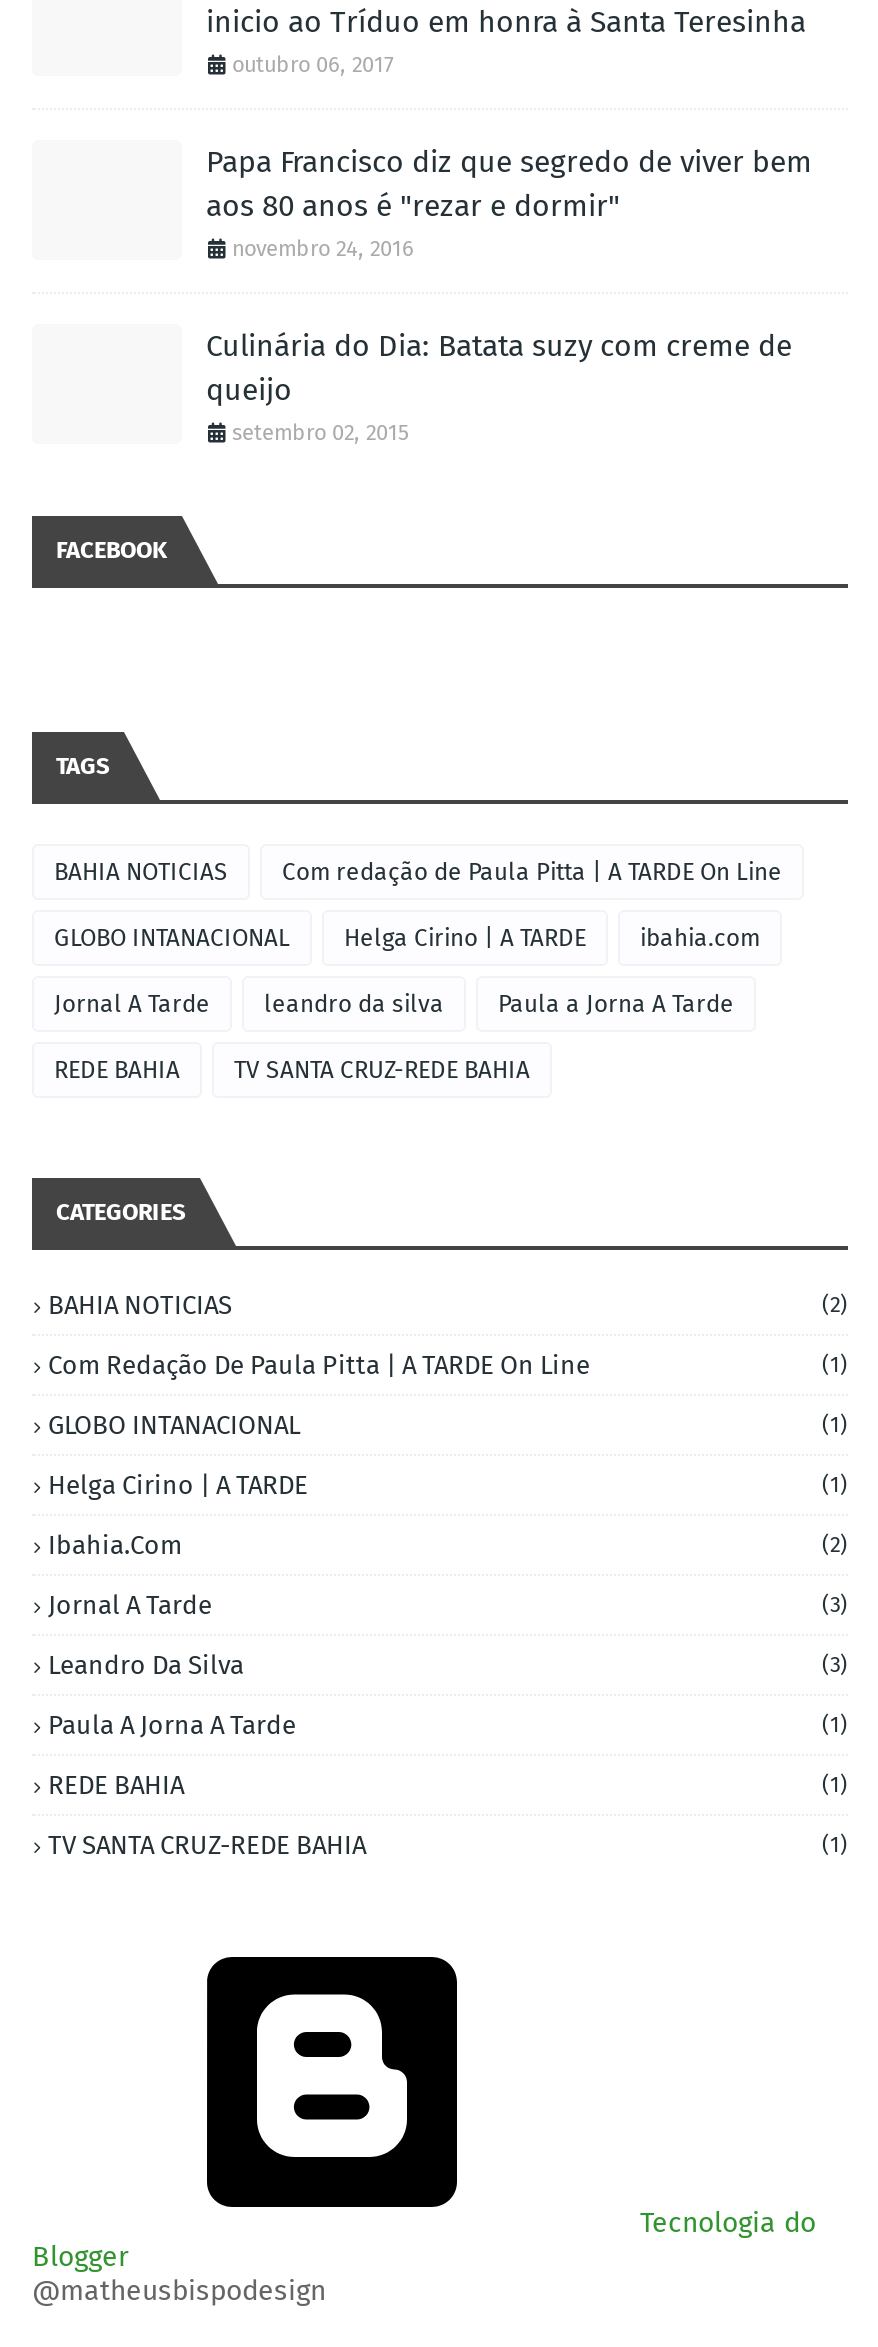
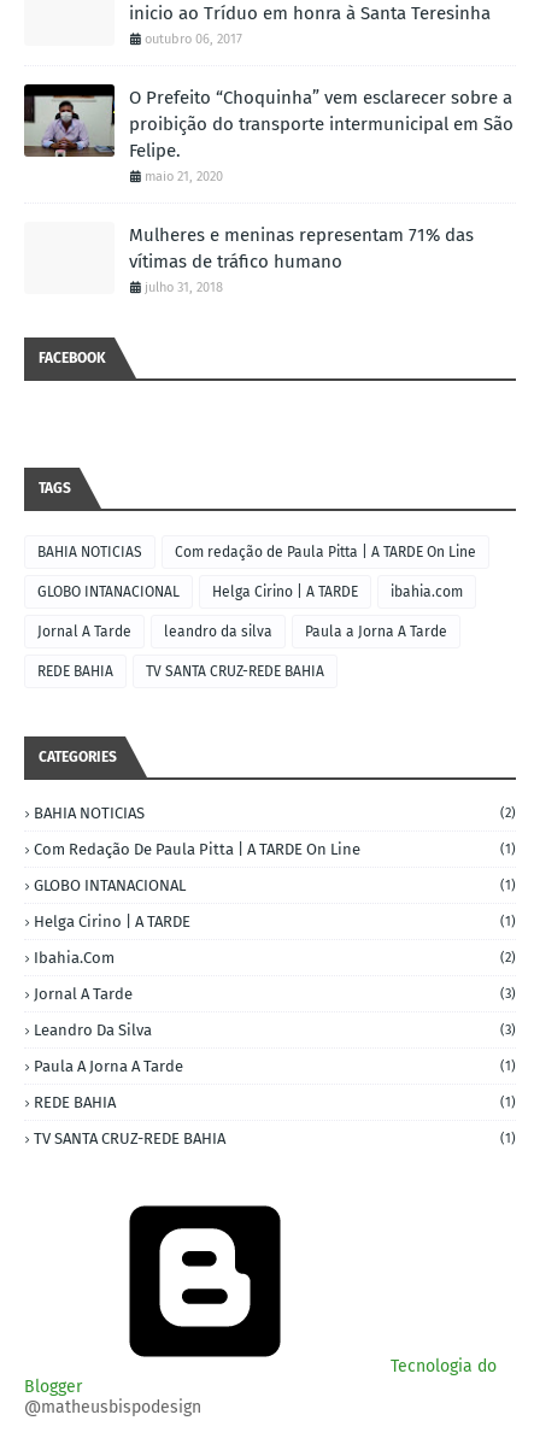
none -> [23,83,112,158] [image]
[206,144,812,262] Papa Francisco diz que segredo de viver bem | aos 80 anos é "rezar e dormir" | novembro 24, 2016 -> [129,87,514,185] O Prefeito “Choquinha” vem esclarecer sobre a | proibição do transporte intermunicipal em São | Felipe. | maio 21, 2020
[206,328,792,446] Culinária do Dia: Batata suzy com creme de | queijo | setembro 02, 2015 -> [129,224,474,296] Mulheres e meninas representam 71% das | vítimas de tráfico humano | julho 31, 2018

